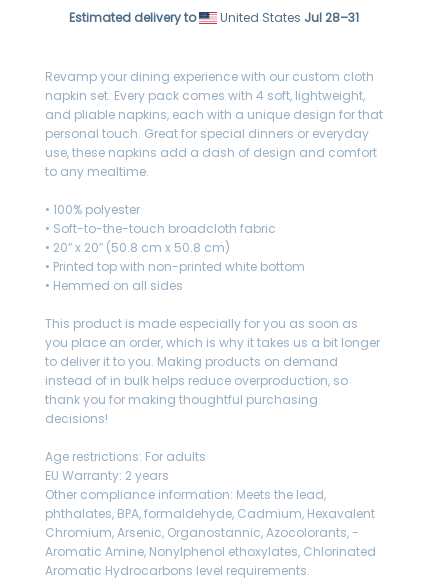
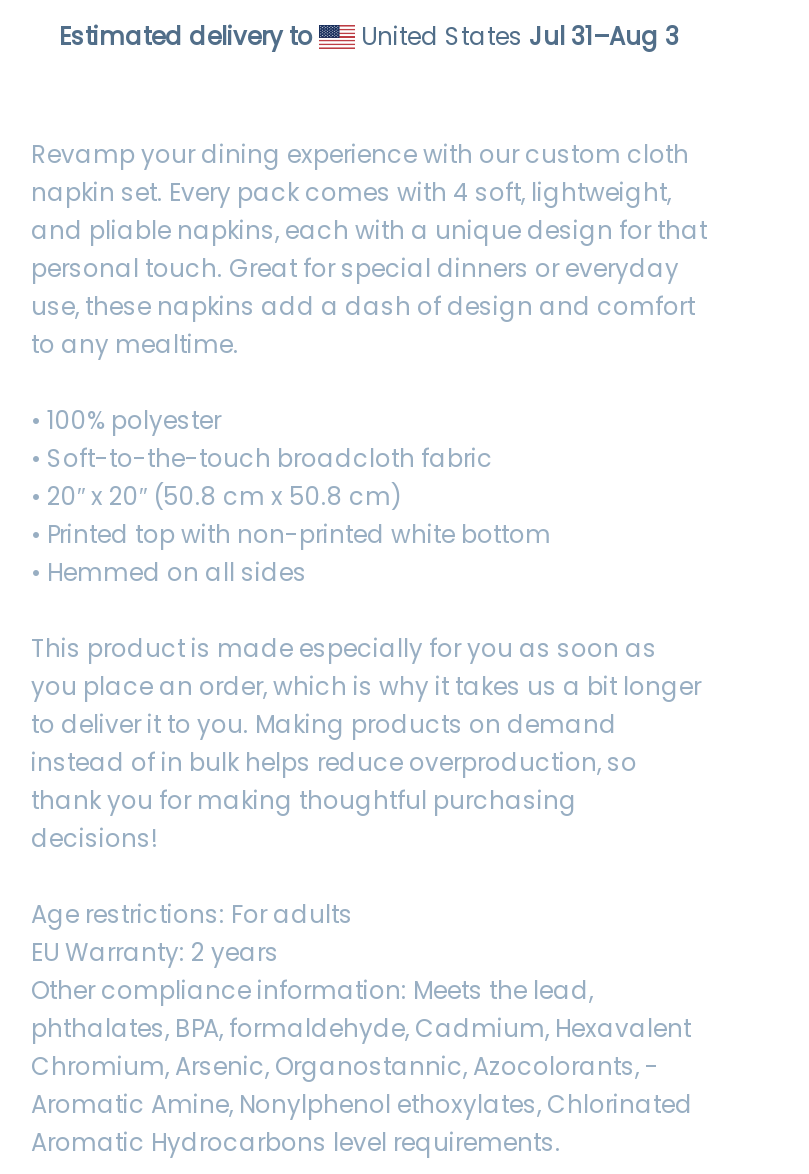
[217,9,359,26] United States Jul 28–31 -> [355,19,679,53] United States Jul 31–Aug 3

